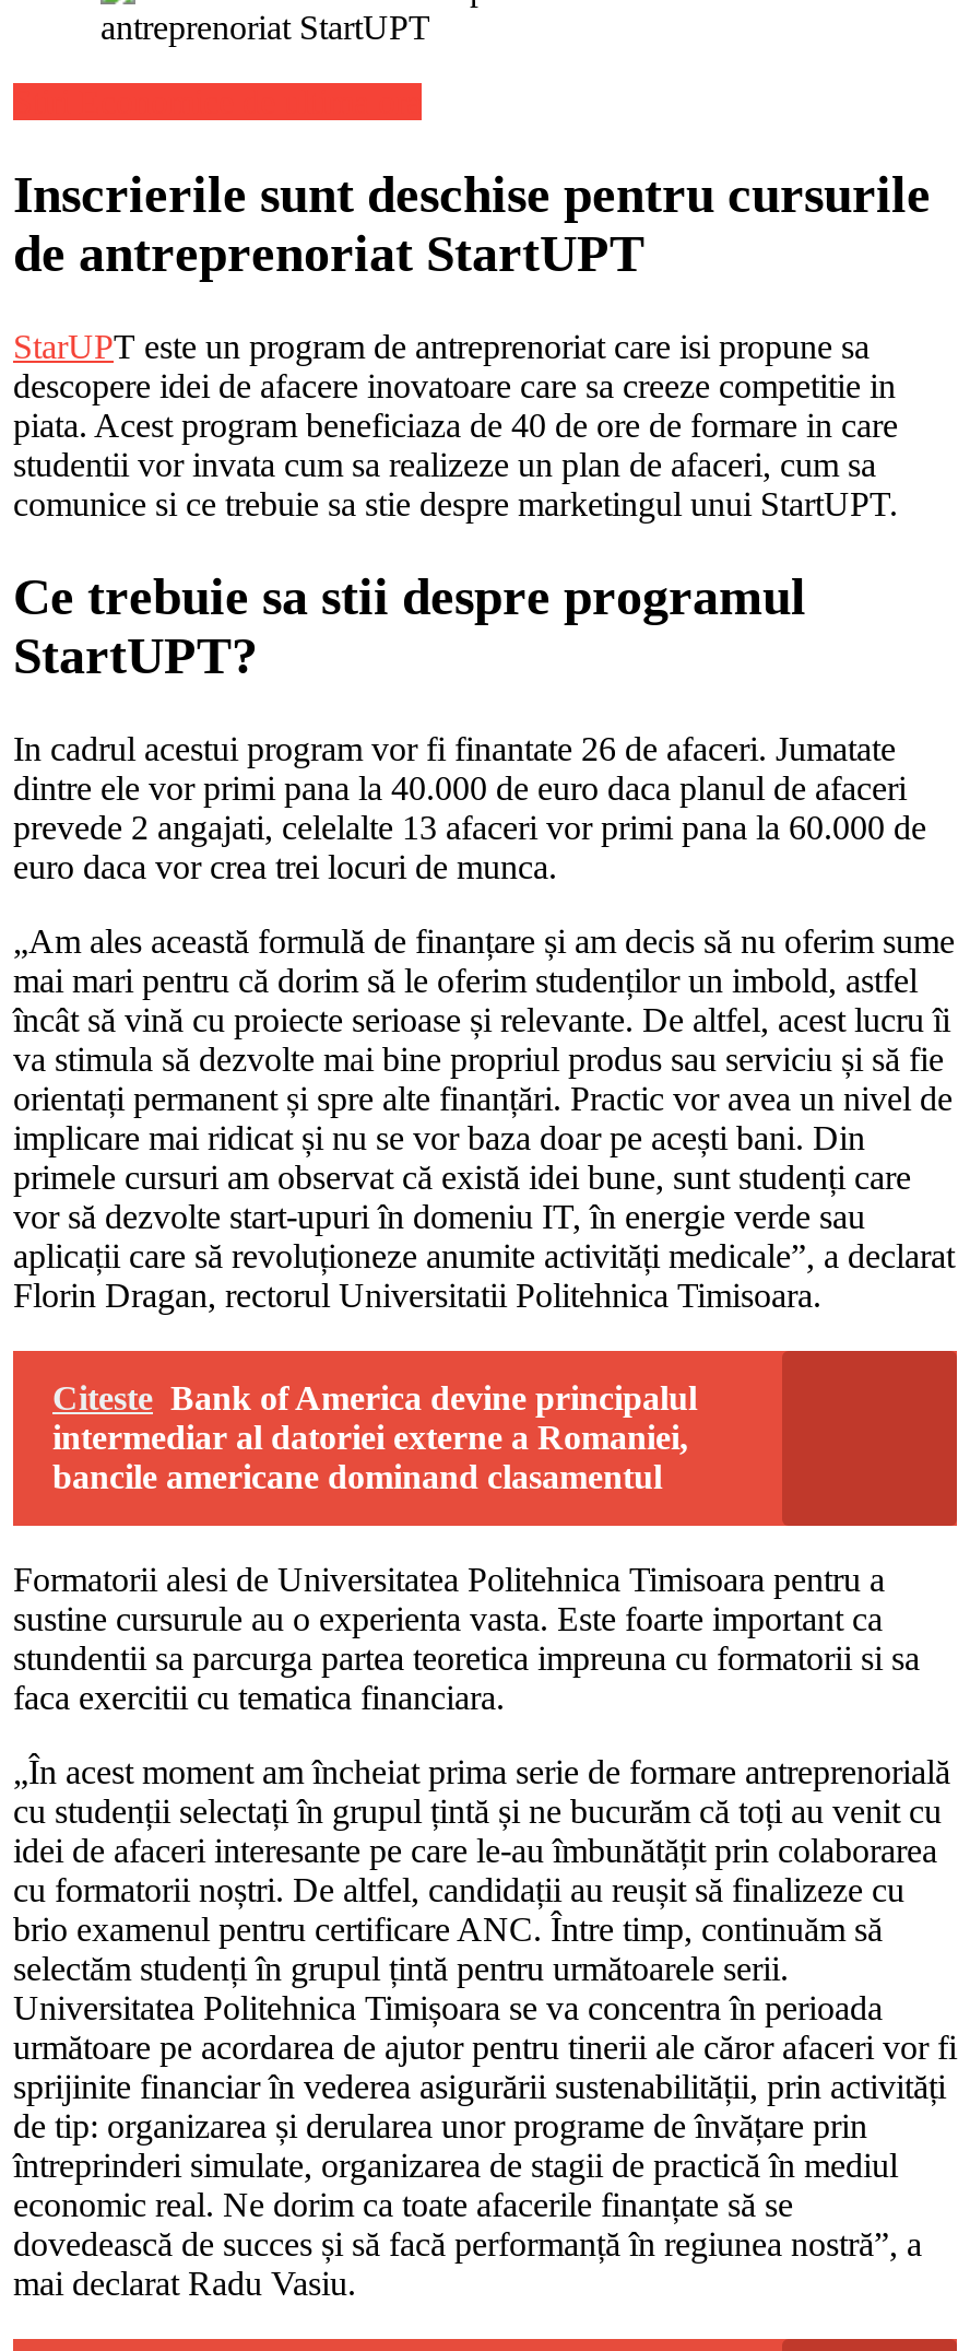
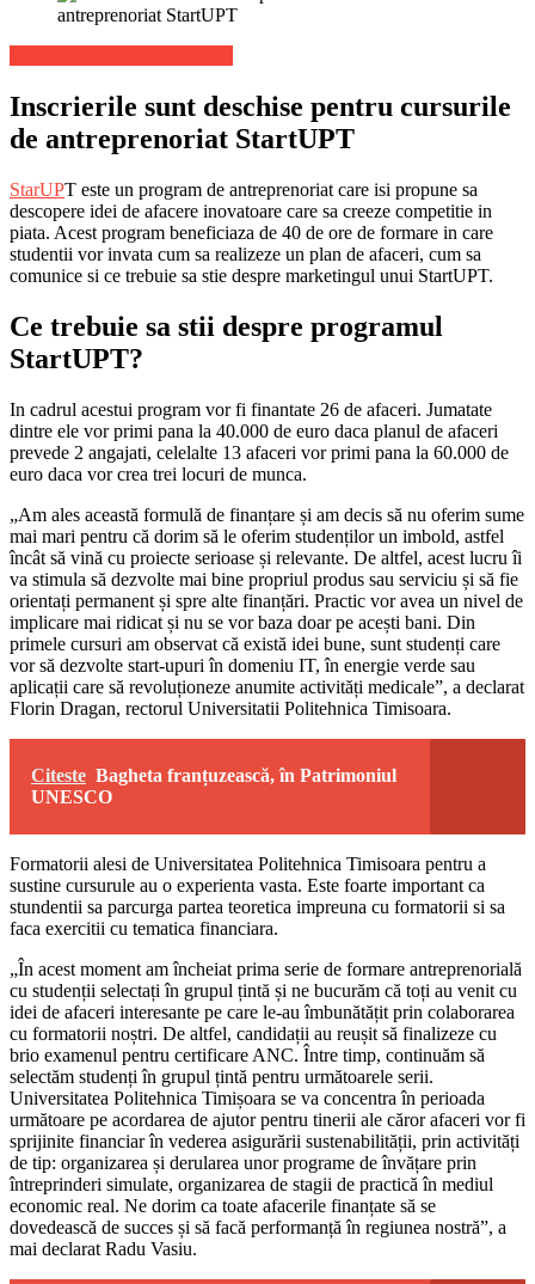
[52,1378,697,1494] Citeste Bank of America devine principalul | intermediar al datoriei externe a Romaniei, | bancile americane dominand clasamentul -> [31,765,396,807] Citeste Bagheta franțuzească, în Patrimoniul | UNESCO

